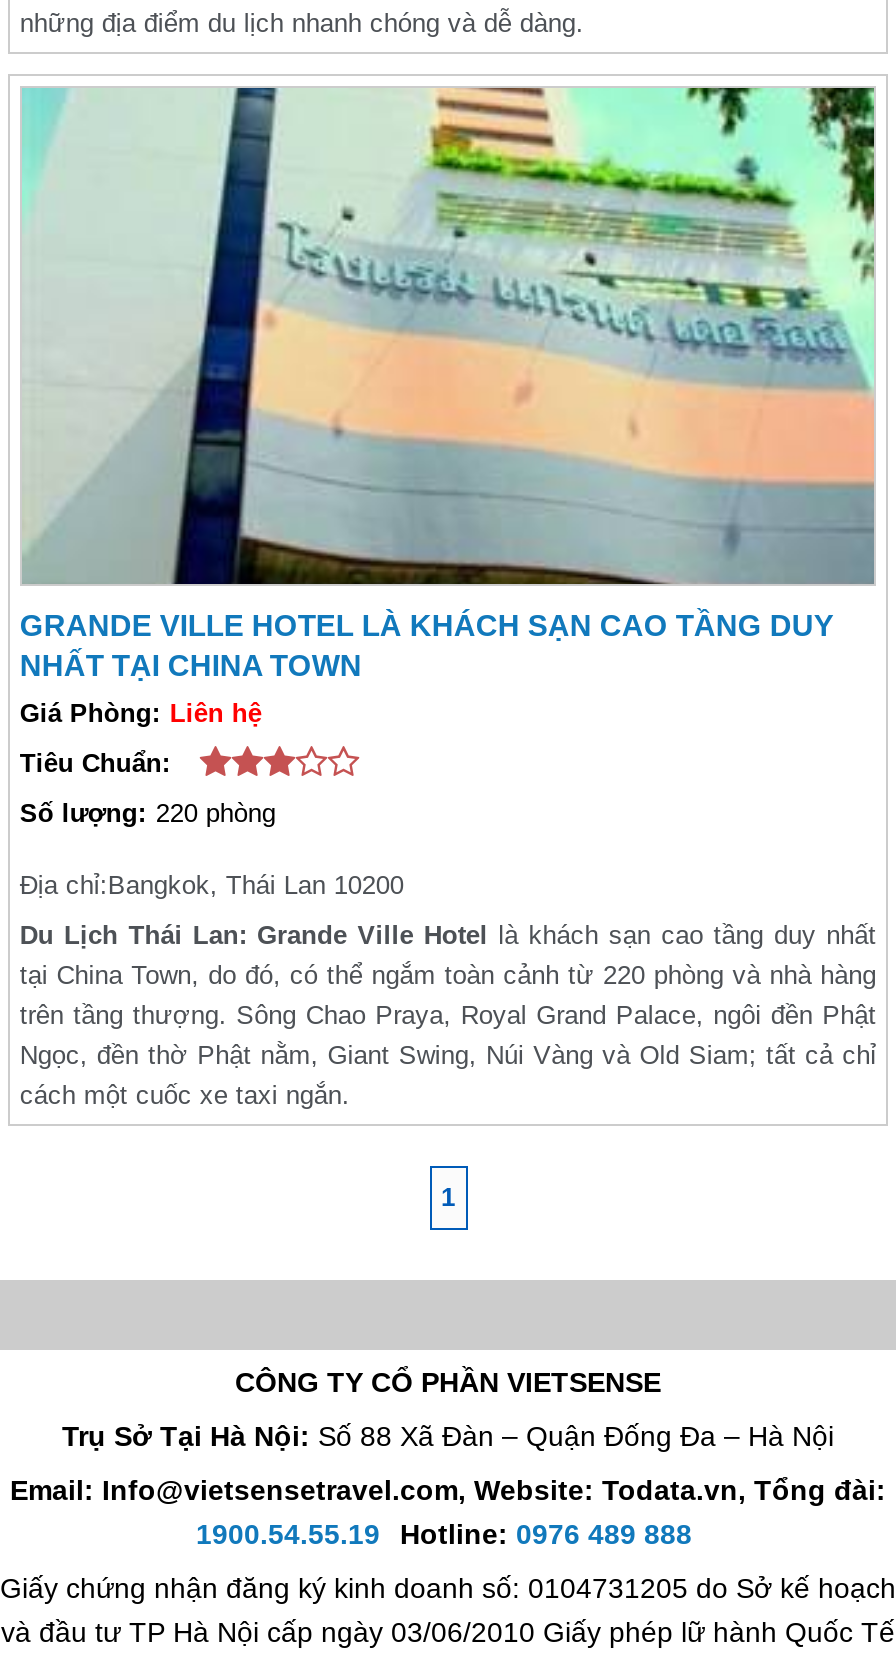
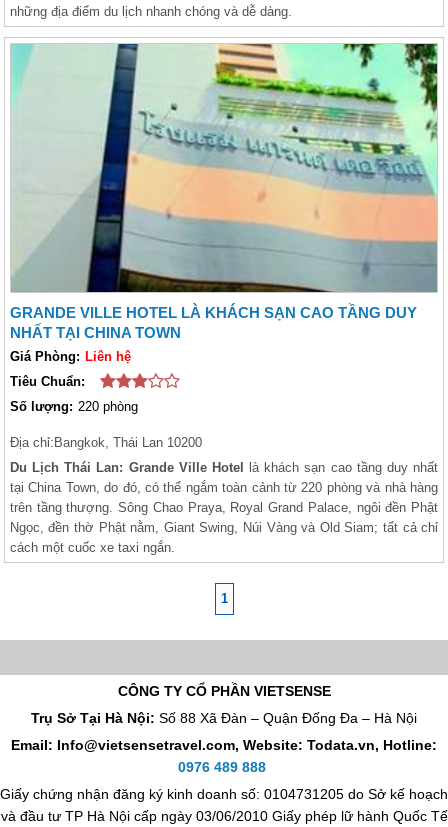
[10,1474,886,1550] Email: Info@vietsensetravel.com, Website: Todata.vn, Tổng đài: | 1900.54.55.19 | Hotline: 0976 489 888 -> [11,737,437,775] Email: Info@vietsensetravel.com, Website: Todata.vn, Hotline: | 0976 489 888

